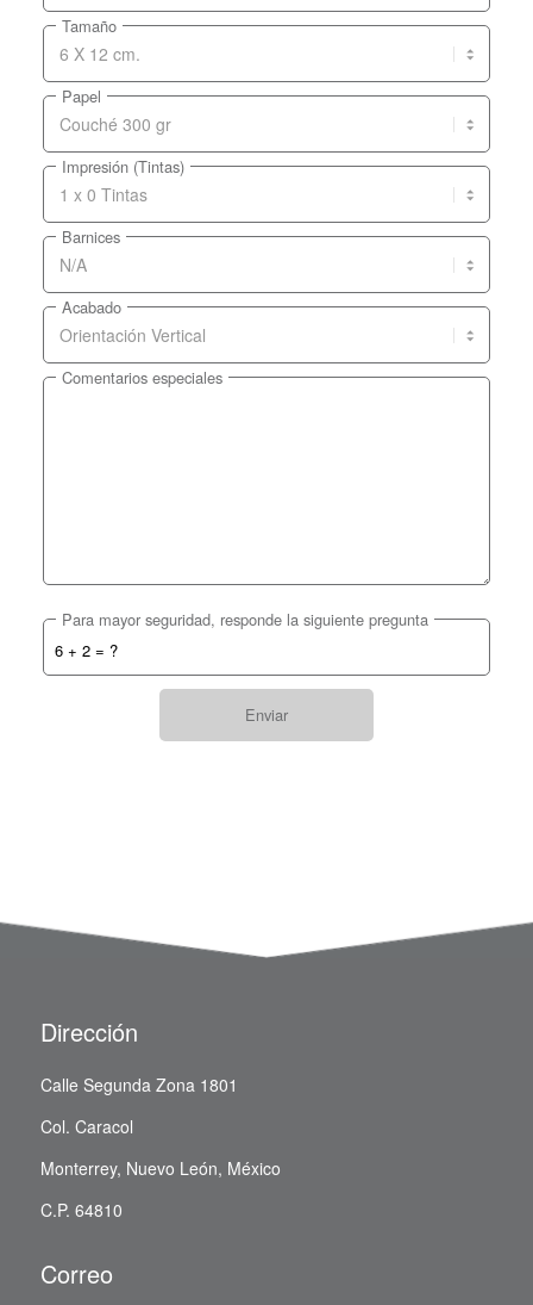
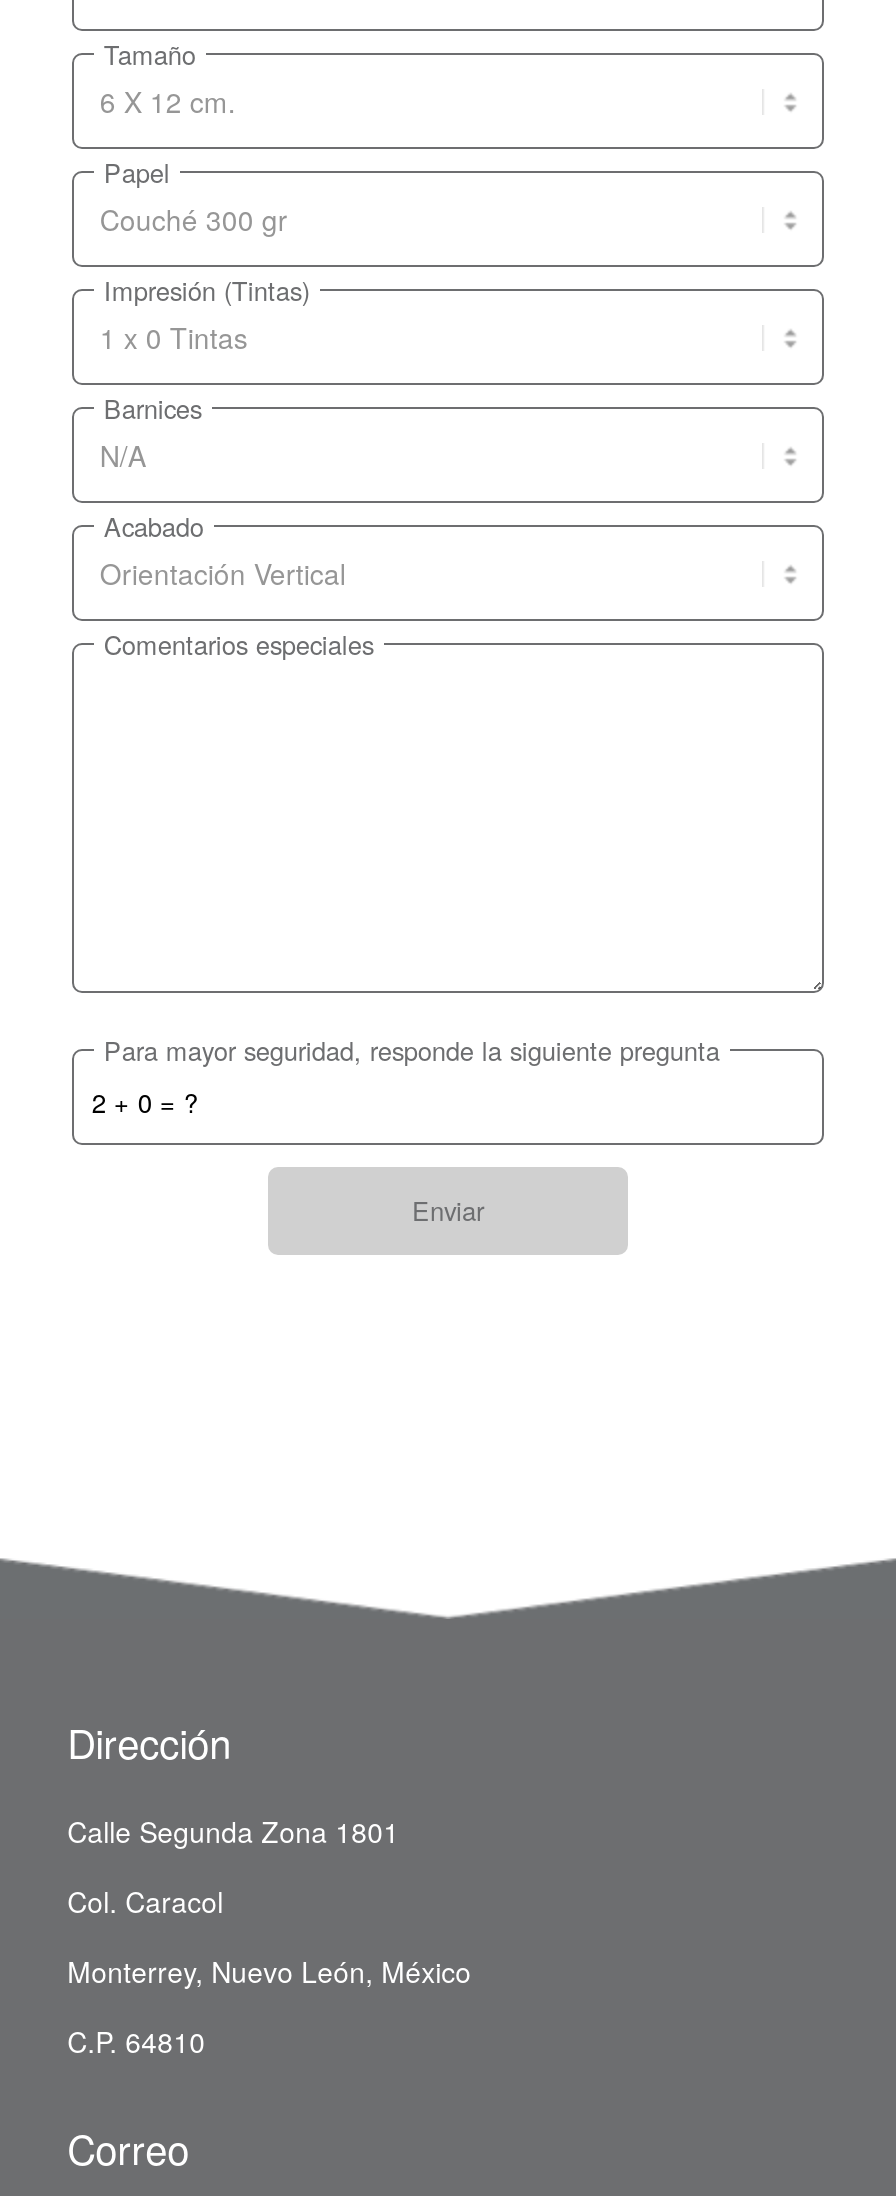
[54,638,118,661] 6 + 2 = ? -> [92,1082,198,1120] 2 + 0 = ?

